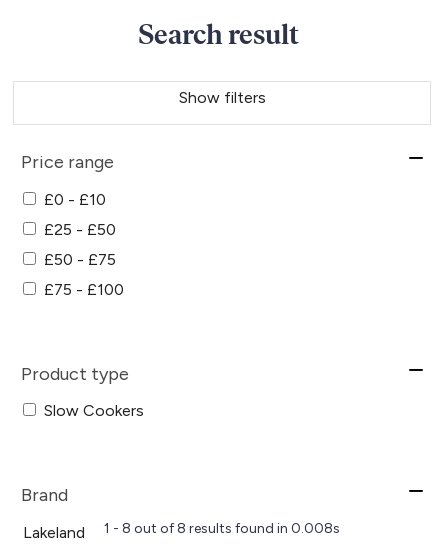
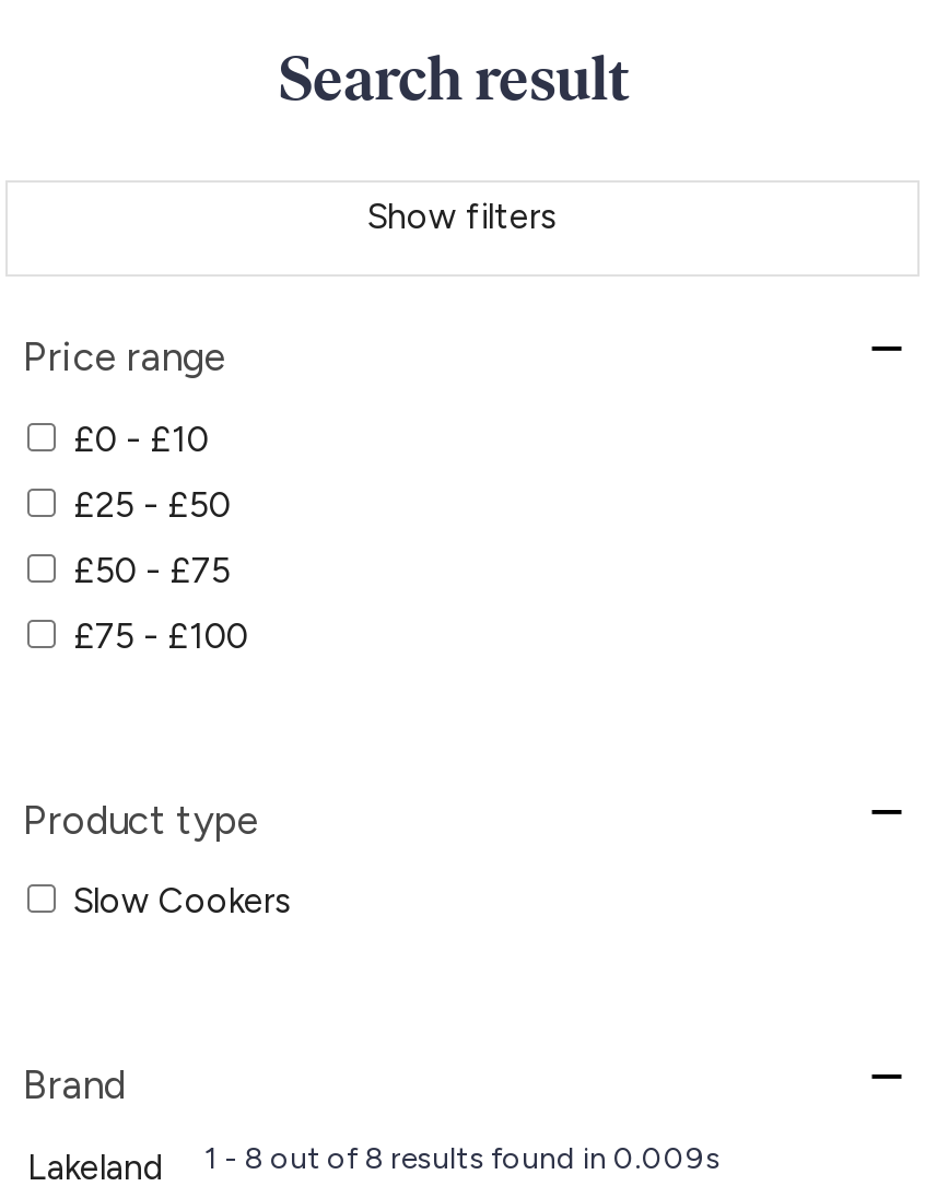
[104,519,340,536] 1 - 8 out of 8 results found in 0.008s -> [204,1139,721,1176] 1 - 8 out of 8 results found in 0.009s

